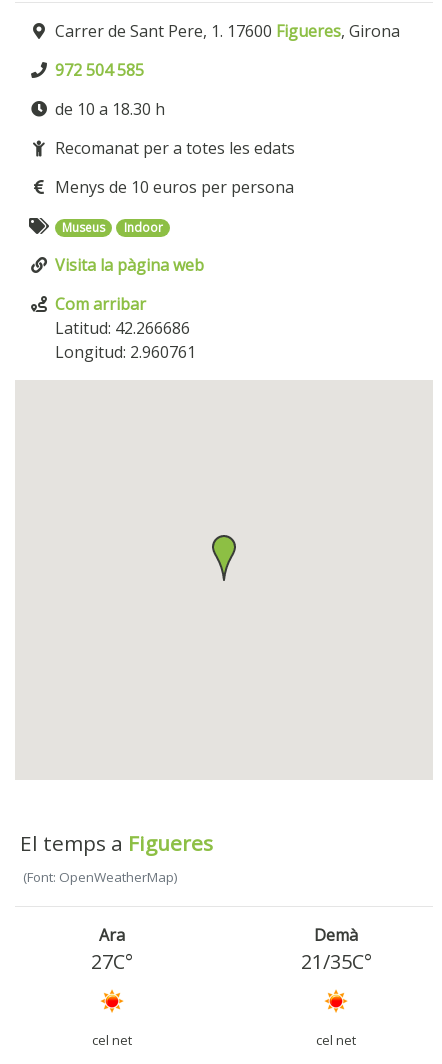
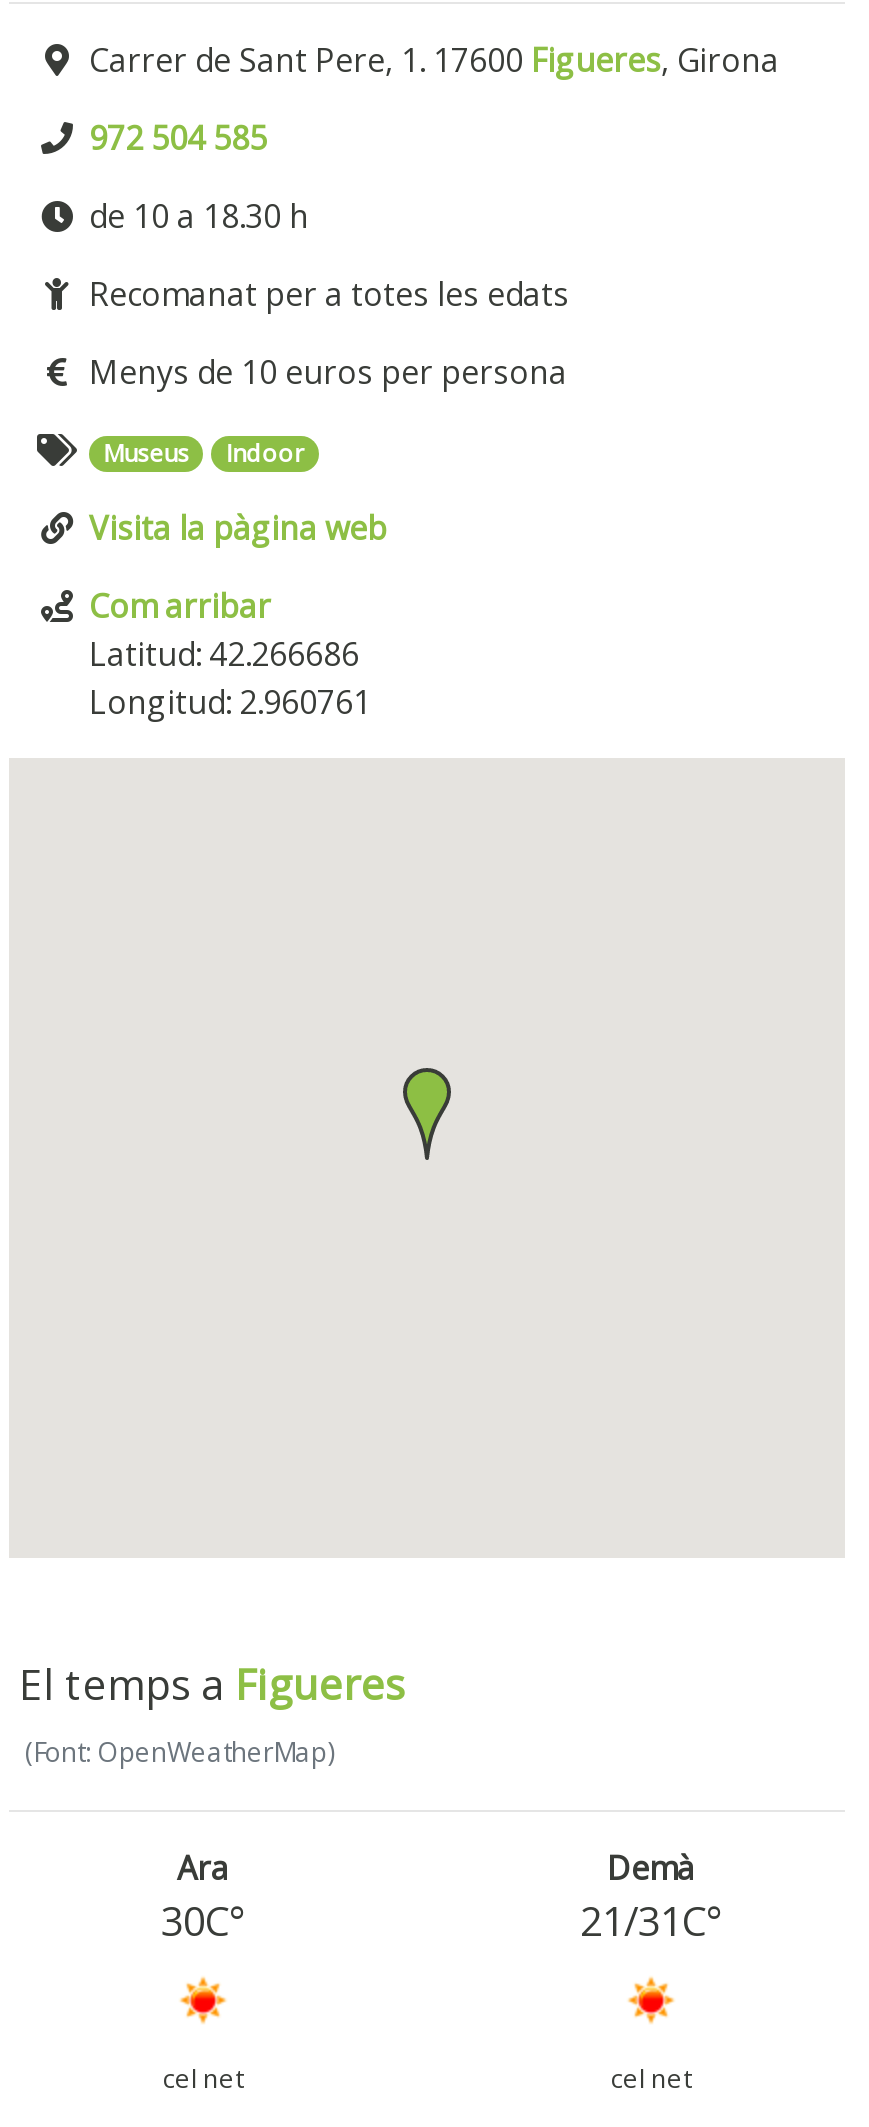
[91,948,133,975] 27C° -> [161,1893,245,1947] 30C°
[300,948,371,975] 21/35C° -> [580,1893,722,1947] 21/31C°

